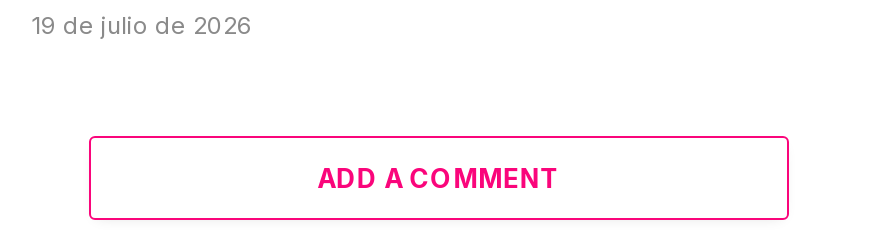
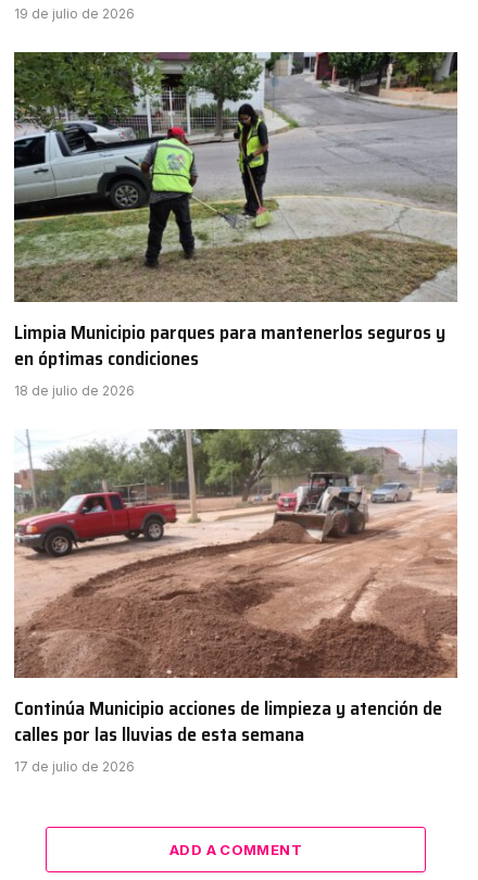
none -> [13,51,458,398] [image] | Limpia Municipio parques para mantenerlos seguros y | en óptimas condiciones | 18 de julio de 2026
none -> [13,428,458,775] [image] | Continúa Municipio acciones de limpieza y atención de | calles por las lluvias de esta semana | 17 de julio de 2026

